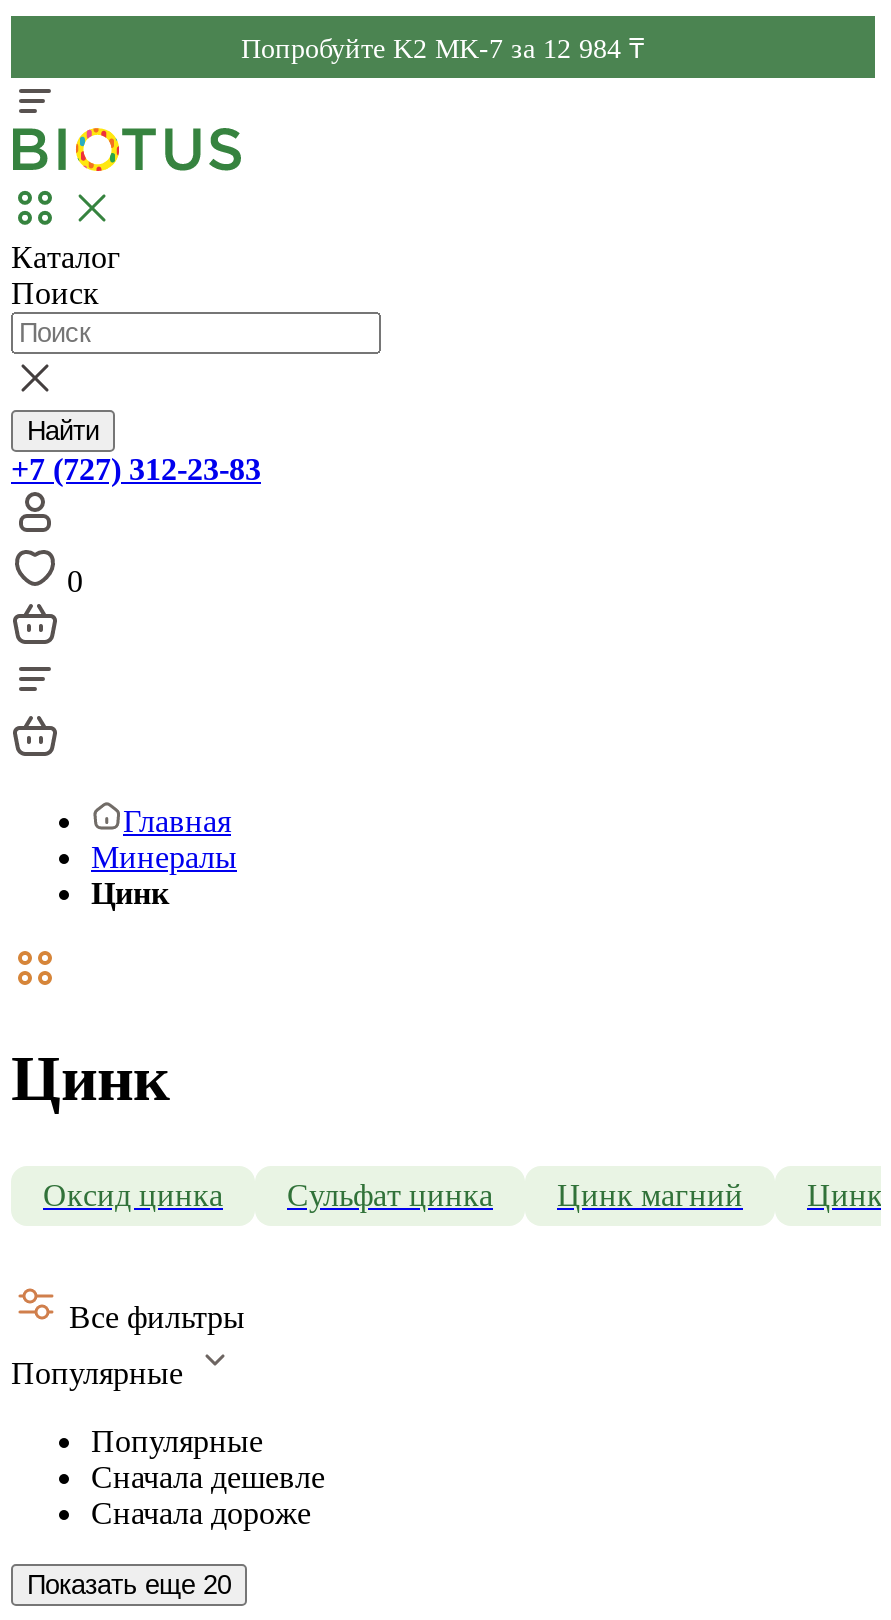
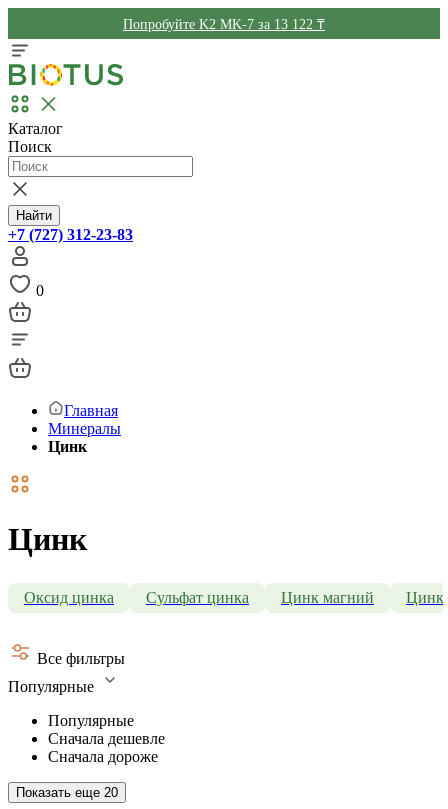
[241,34,645,64] Попробуйте K2 MK-7 за 12 984 ₸ -> [123,17,325,32] Попробуйте K2 MK-7 за 13 122 ₸

